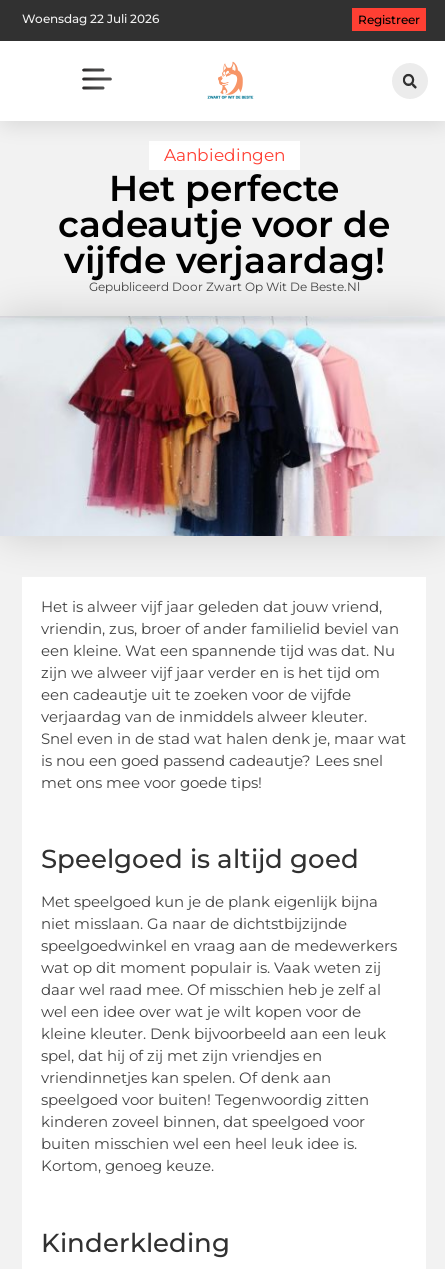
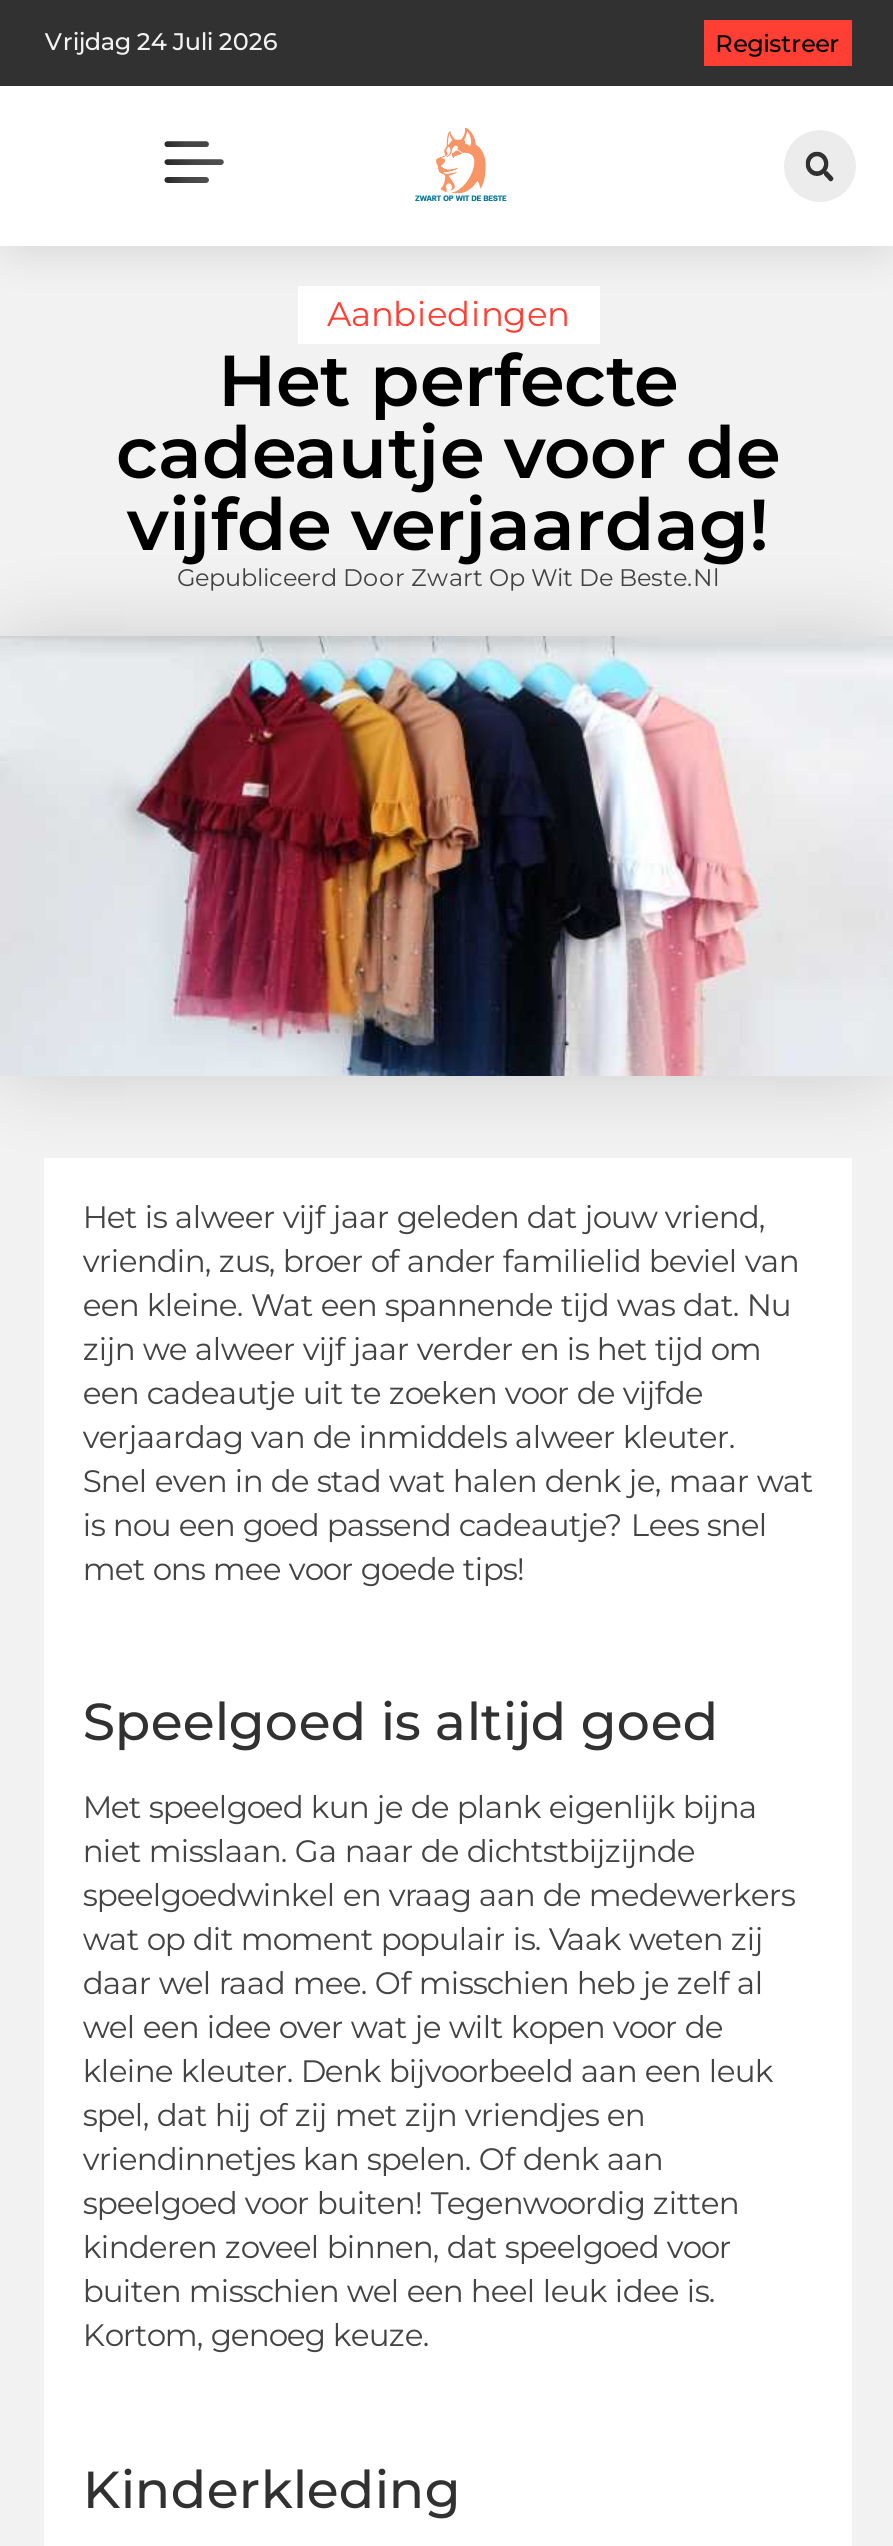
[22,11,159,26] Woensdag 22 Juli 2026 -> [45,25,277,55] Vrijdag 24 Juli 2026

